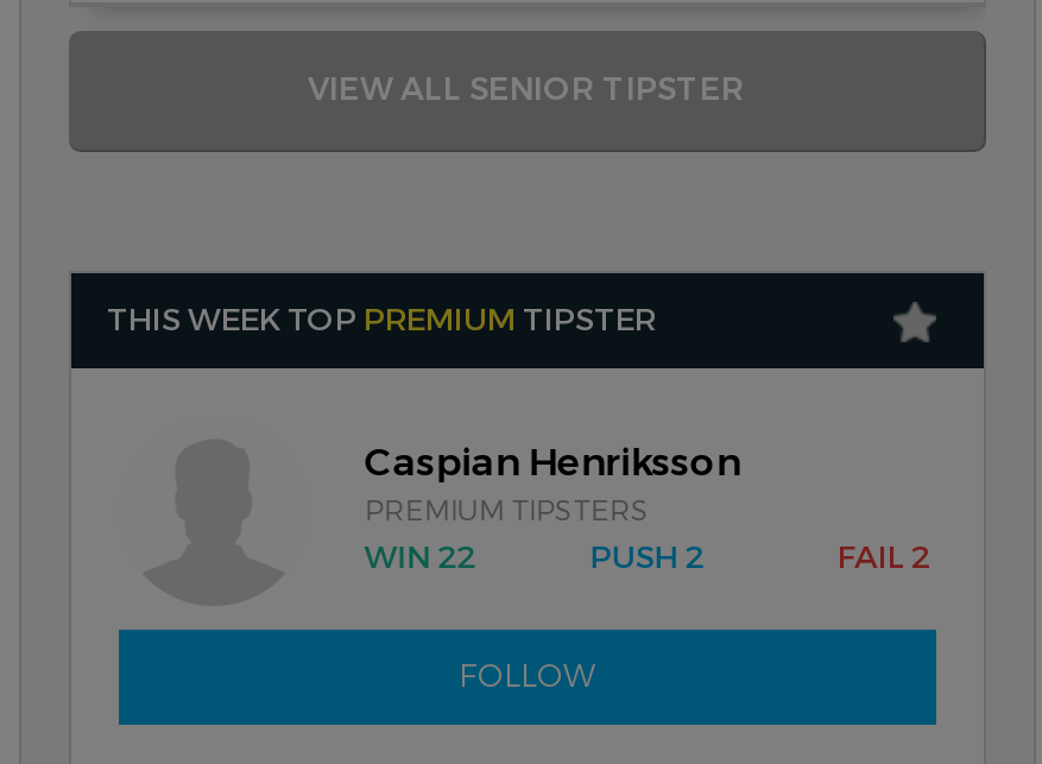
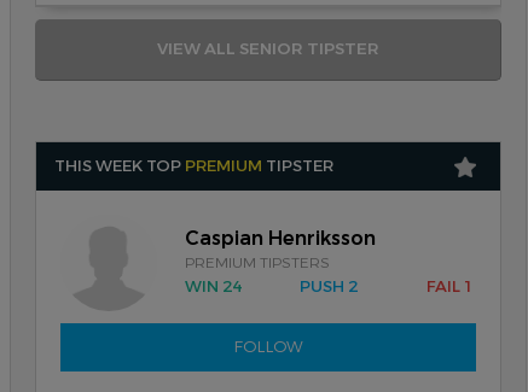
[364,537,476,580] WIN 22 -> [185,276,242,298] WIN 24
[838,537,930,580] FAIL 2 -> [426,276,473,298] FAIL 1

